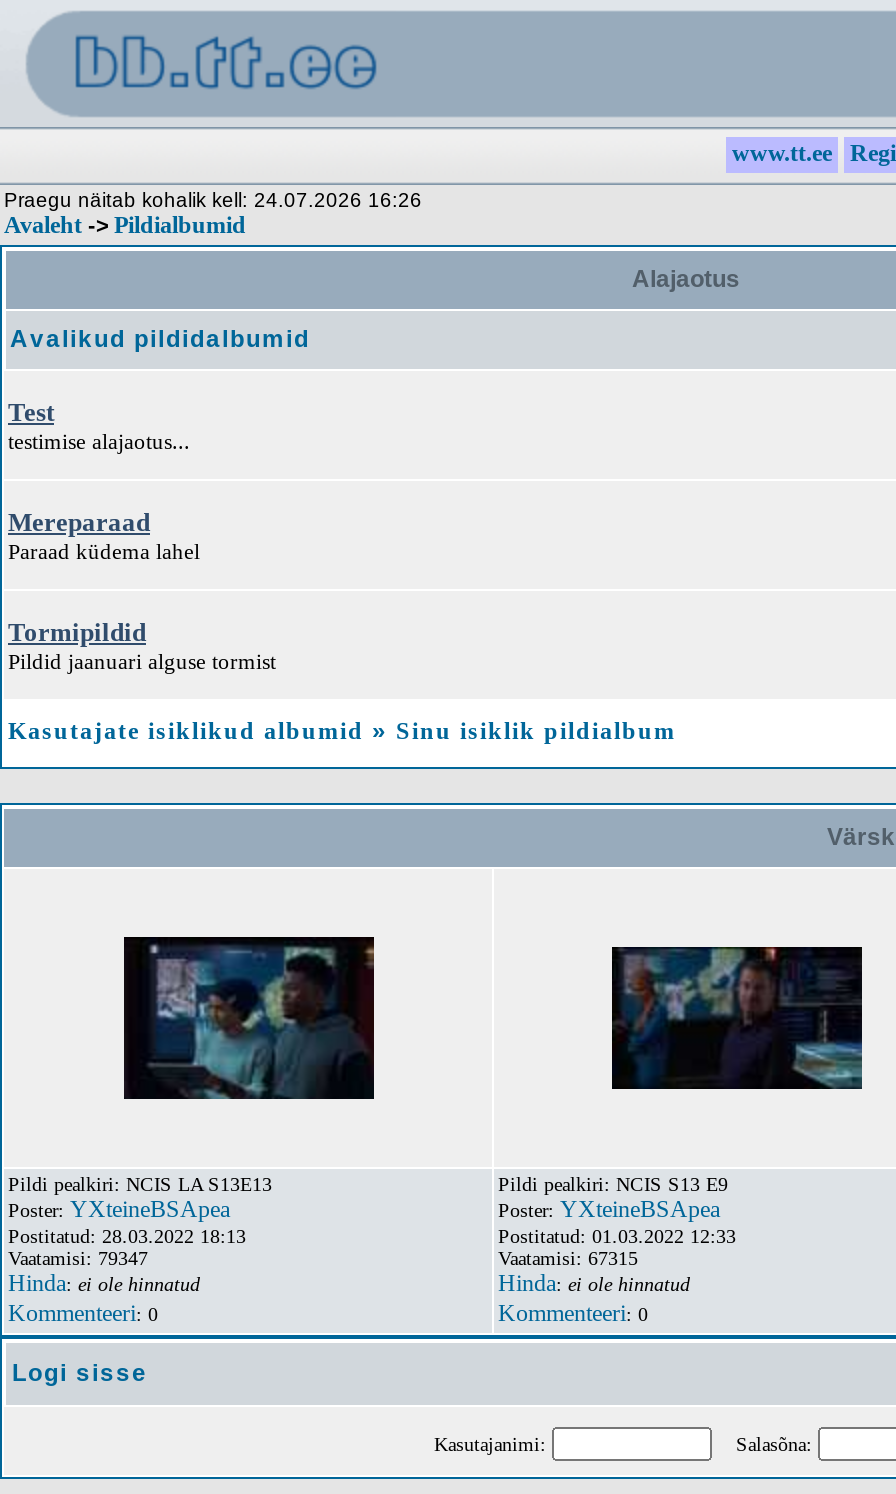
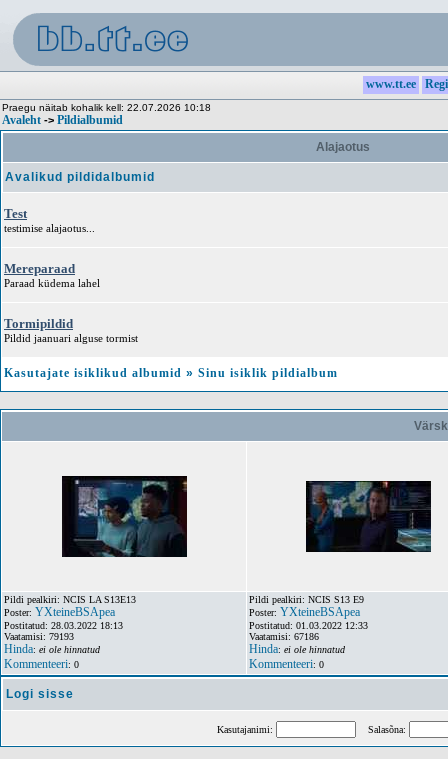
[4,189,422,211] Praegu näitab kohalik kell: 24.07.2026 16:26 -> [2,102,211,113] Praegu näitab kohalik kell: 22.07.2026 10:18
[8,1247,148,1269] Vaatamisi: 79347 -> [4,631,74,642] Vaatamisi: 79193
[498,1247,638,1269] Vaatamisi: 67315 -> [249,631,319,642] Vaatamisi: 67186

